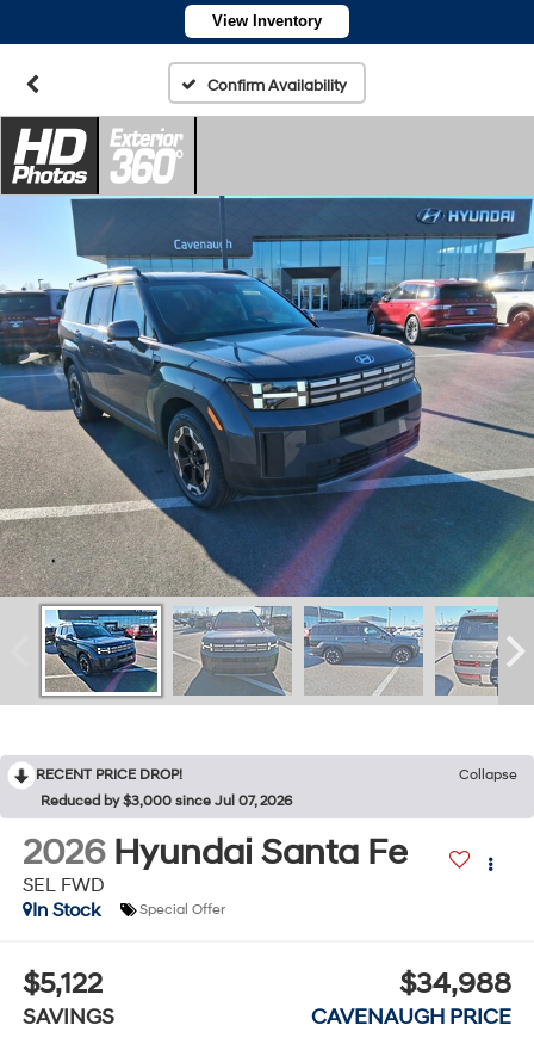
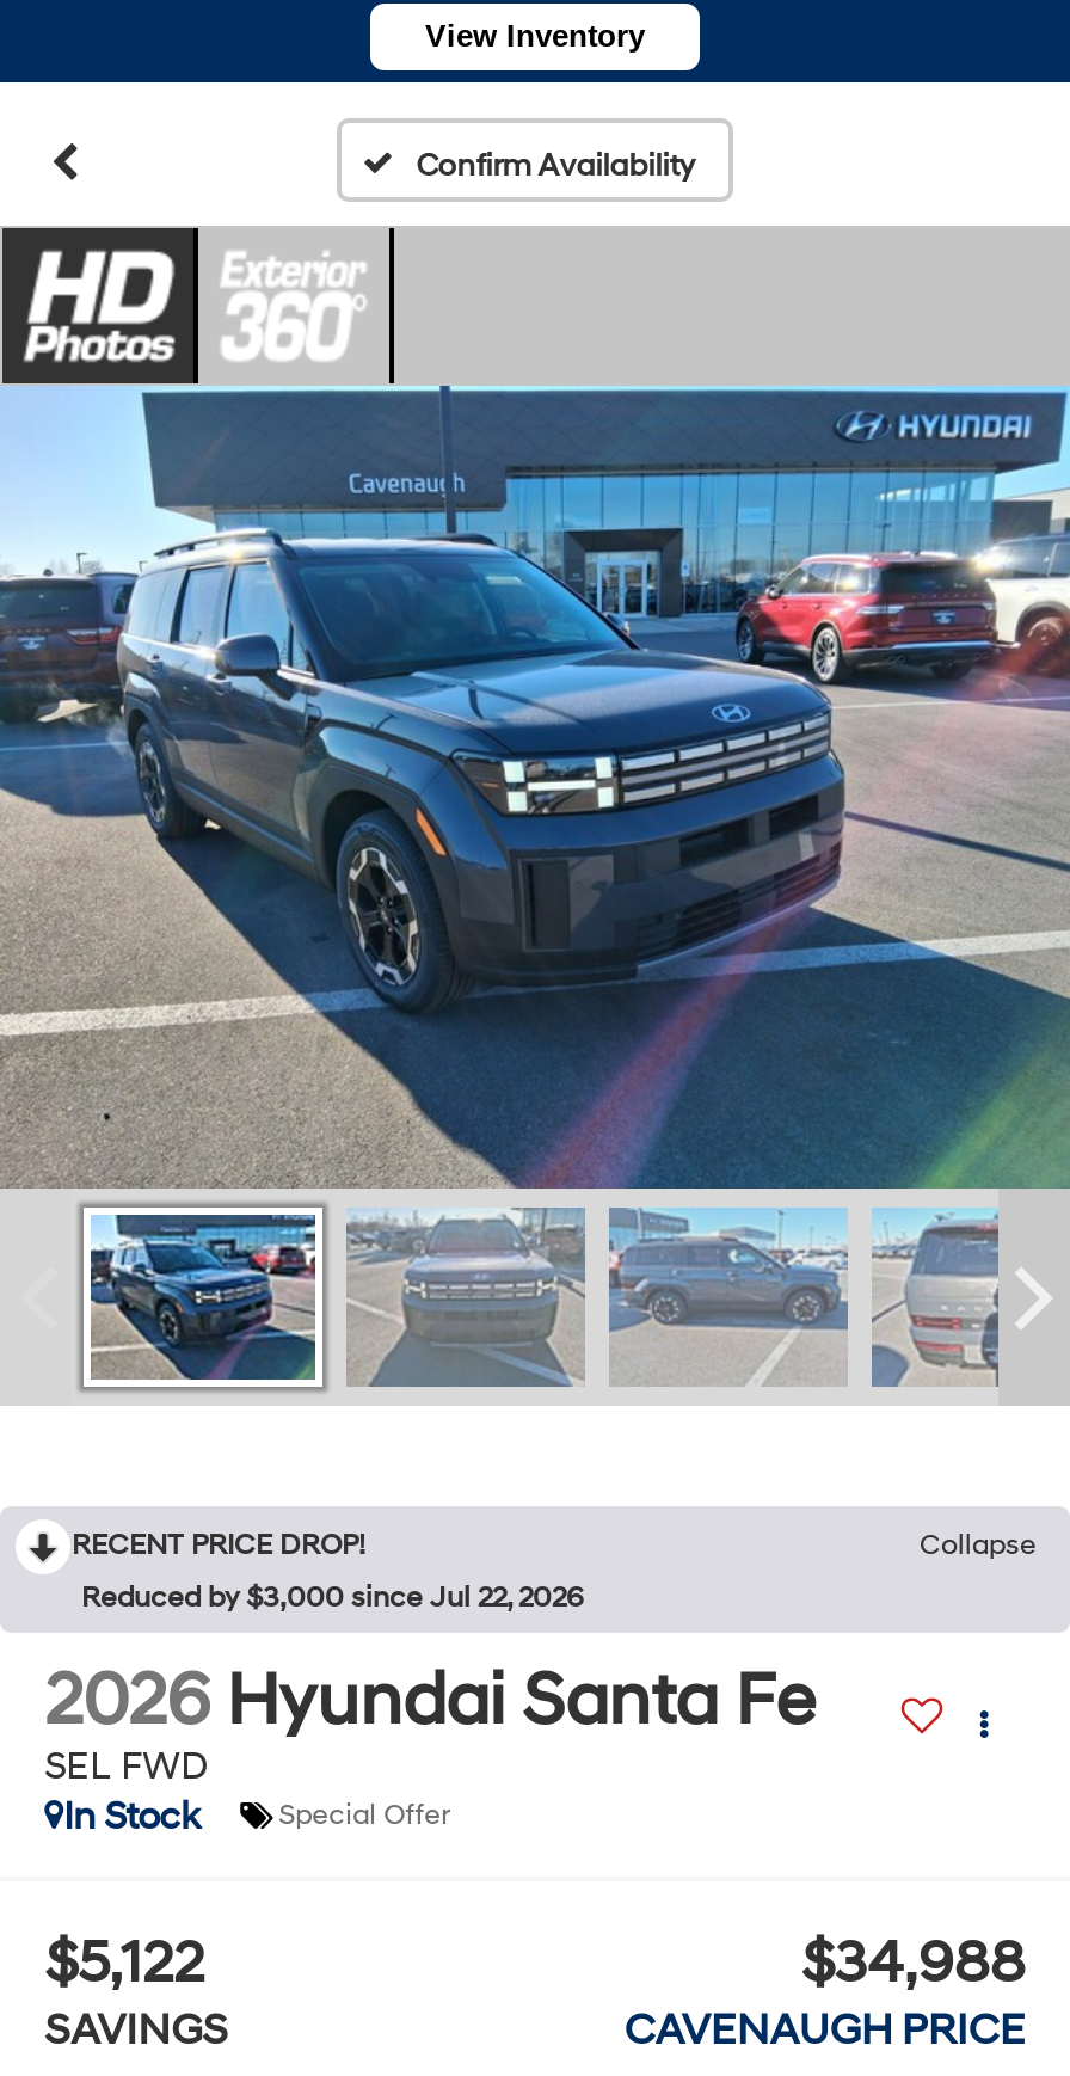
[41,792,292,810] Reduced by $3,000 since Jul 07, 2026 -> [81,1579,583,1615] Reduced by $3,000 since Jul 22, 2026

